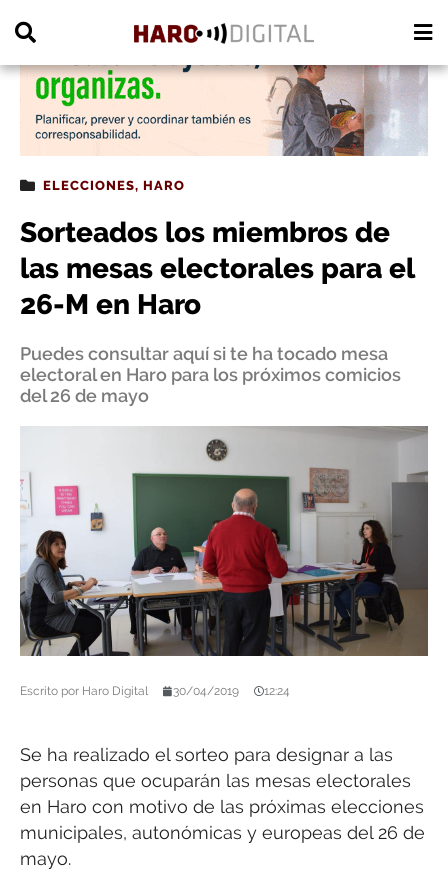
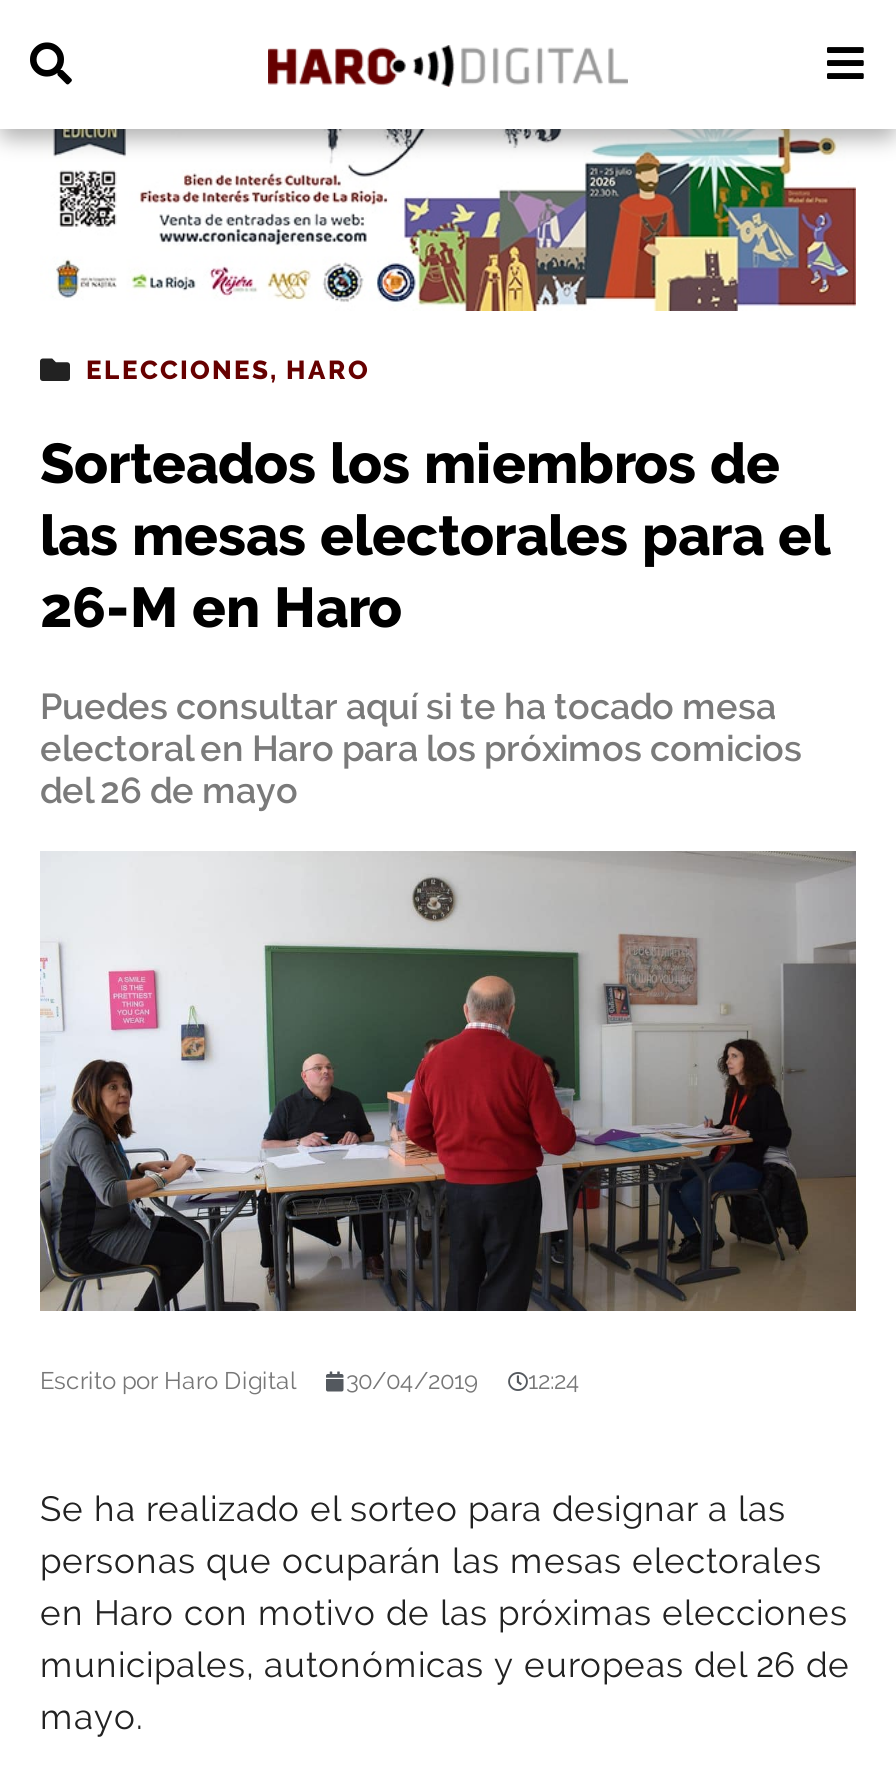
[21,65,428,157] [image] -> [44,129,858,313] [image]

